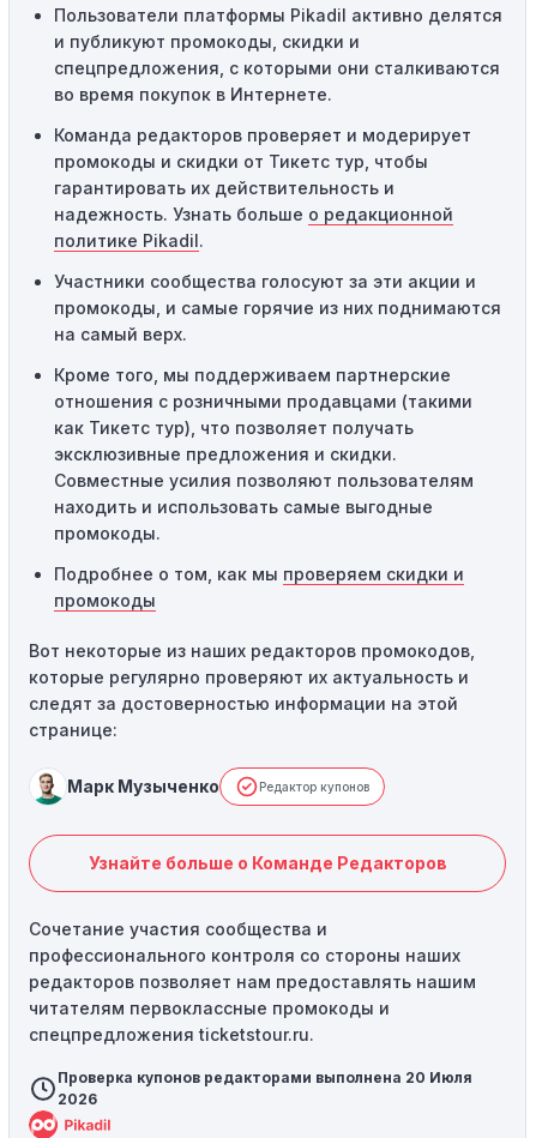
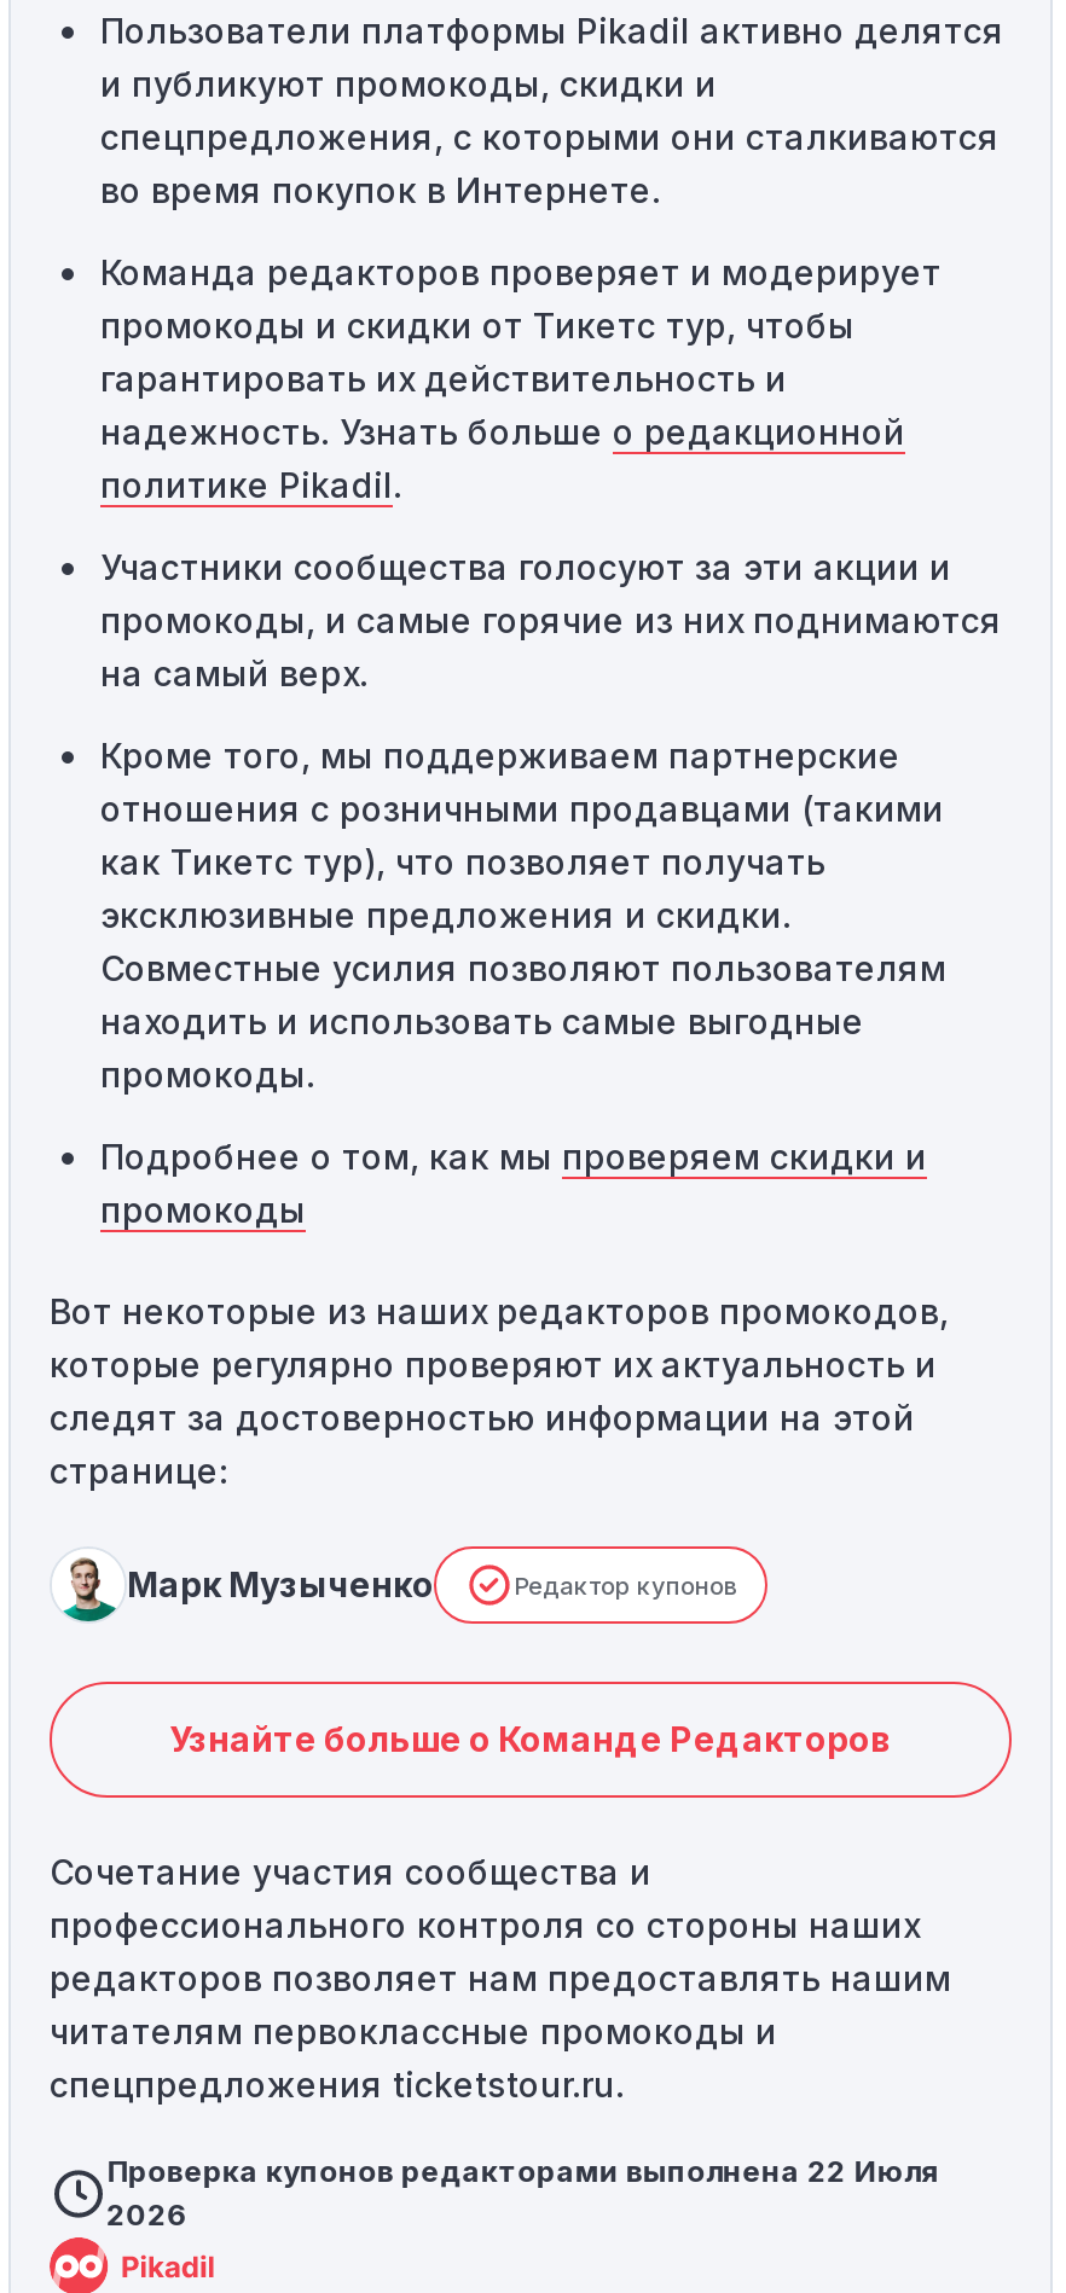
[57,1068,472,1086] Проверка купонов редакторами выполнена 20 Июля -> [107,2152,941,2189] Проверка купонов редакторами выполнена 22 Июля

